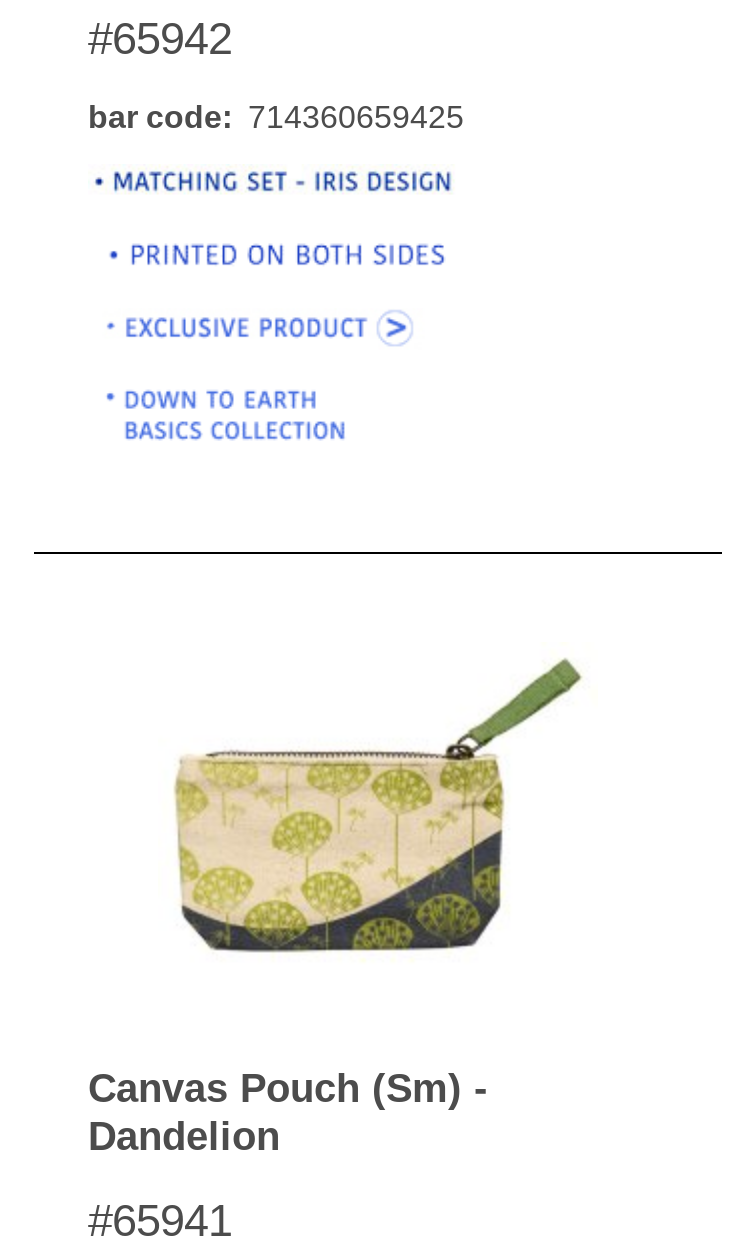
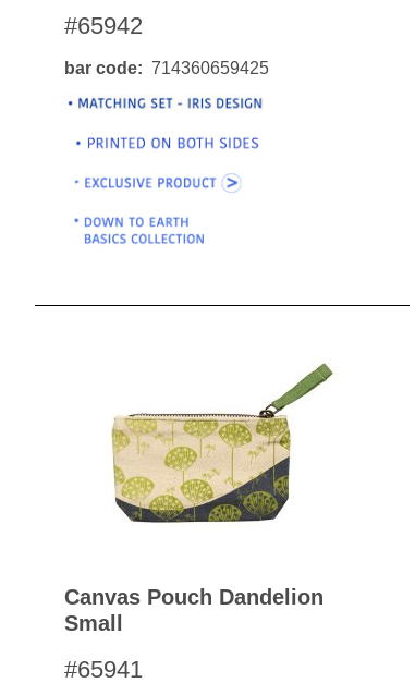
[88,1066,488,1158] Canvas Pouch (sm) - | Dandelion -> [64,585,324,635] Canvas Pouch Dandelion | Small

